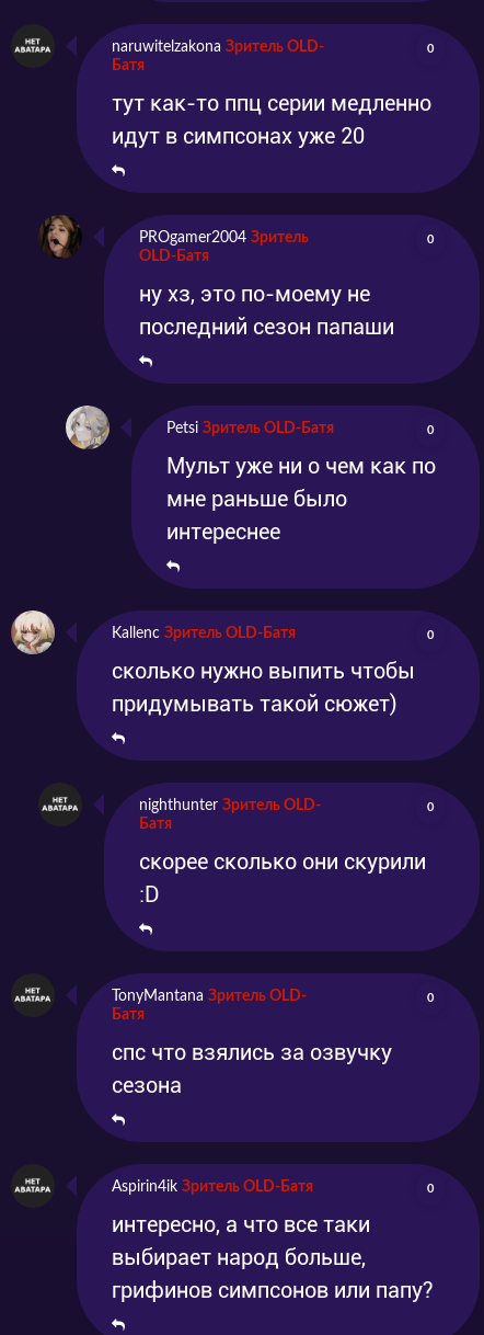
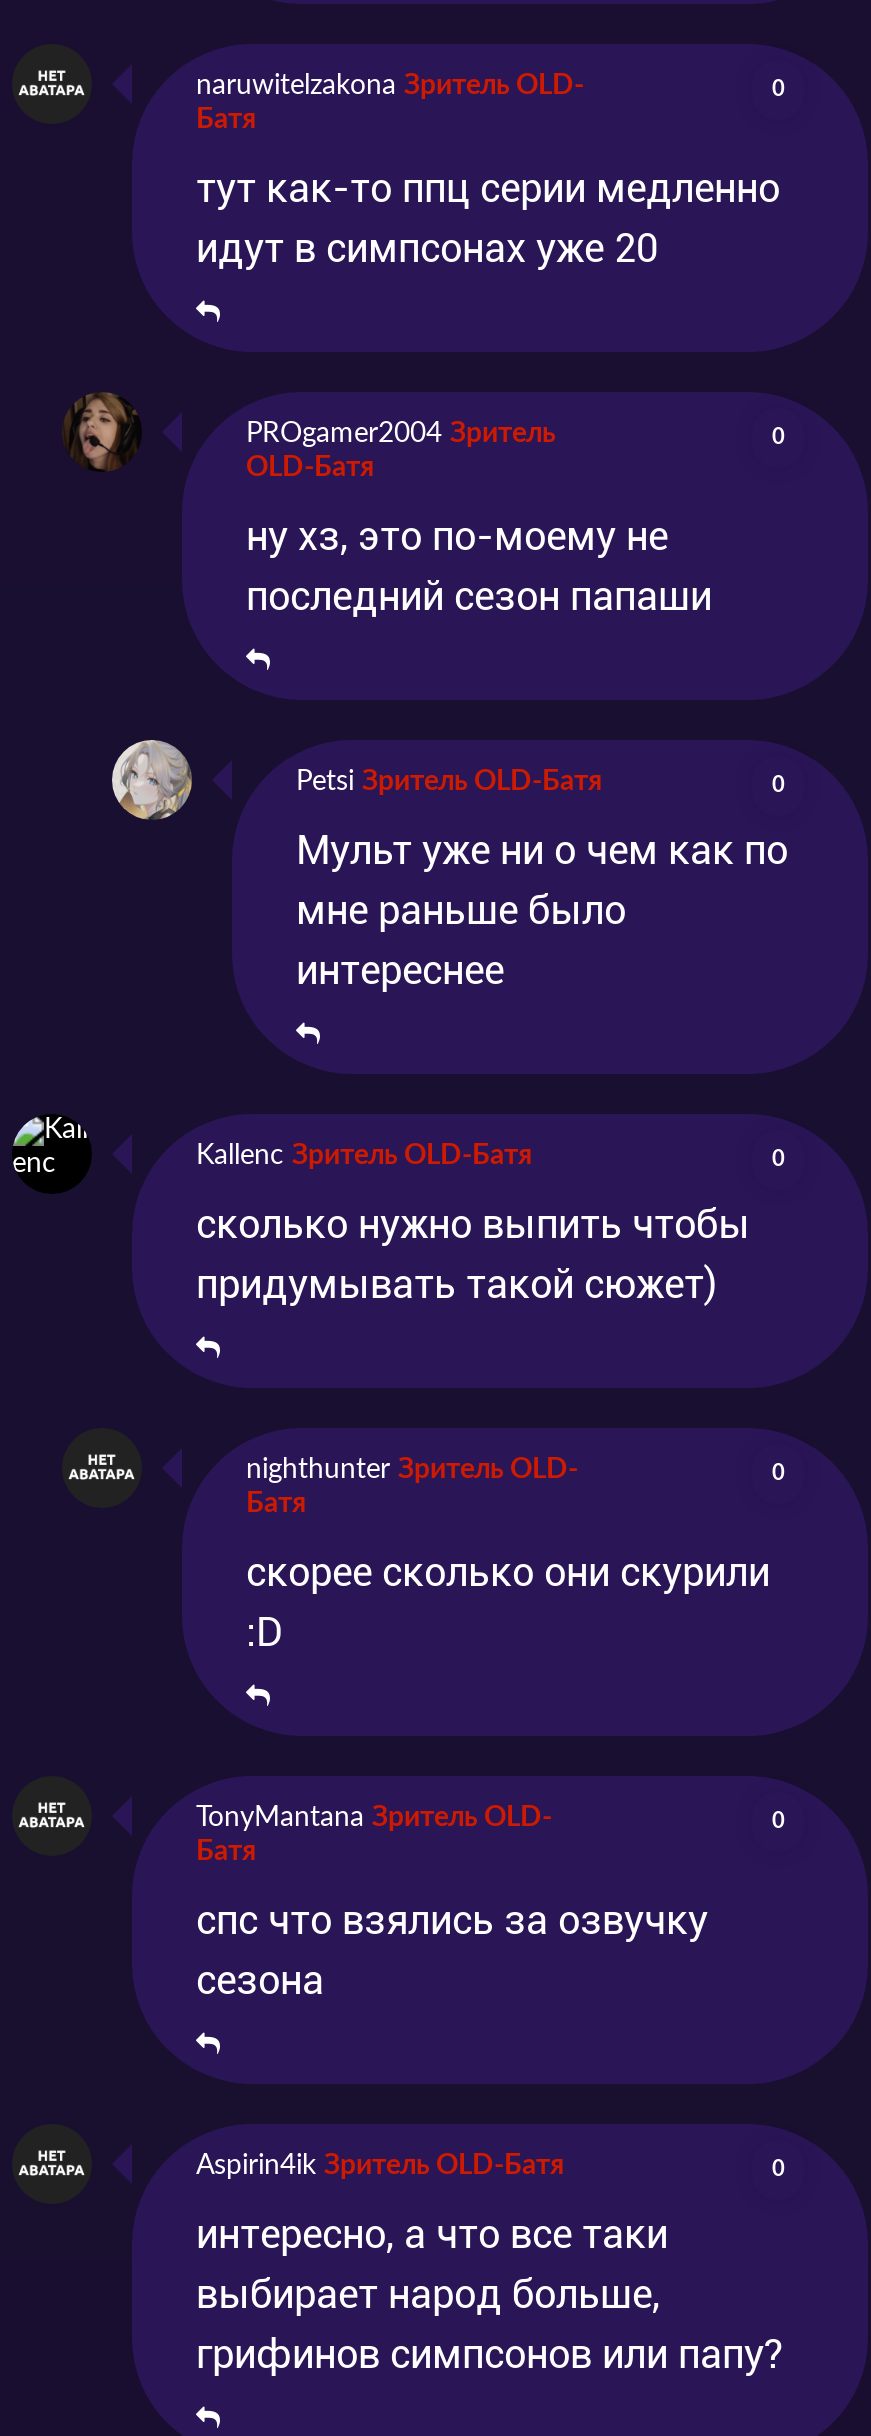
[10,609,56,655] [image] -> [12,1114,92,1194] [image]

